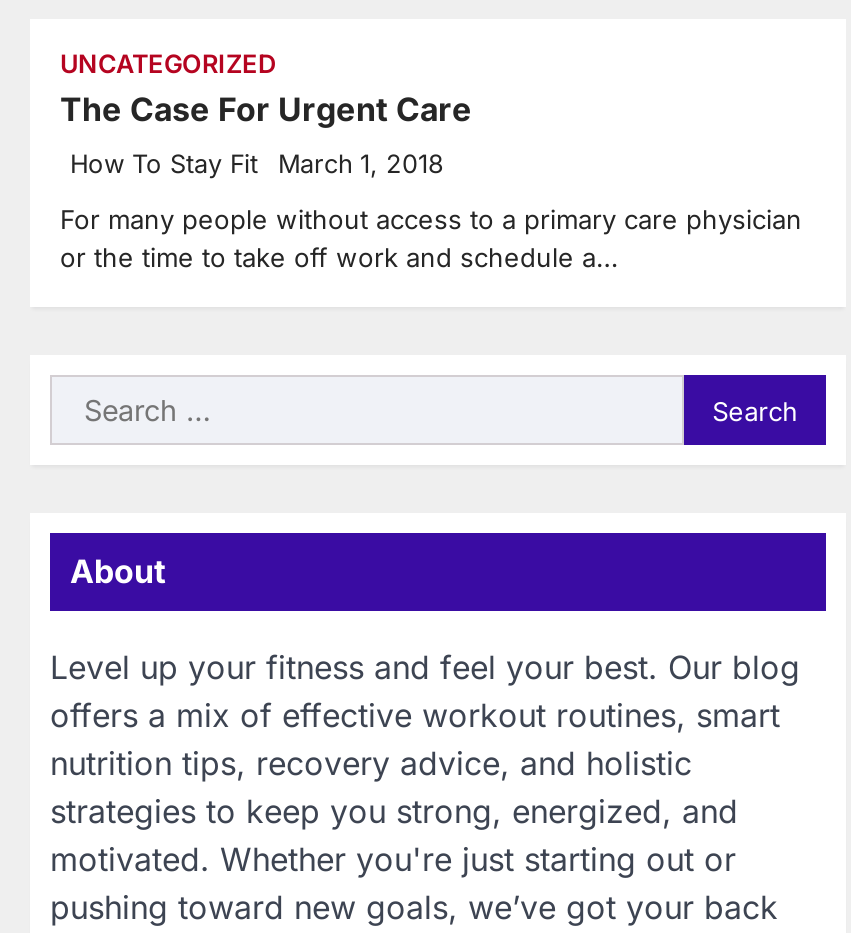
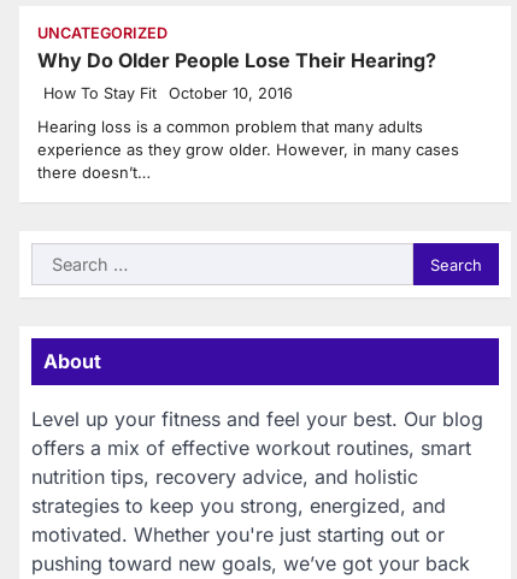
[60,89,472,129] The Case For Urgent Care -> [37,48,436,72] Why Do Older People Lose Their Hearing?
[70,149,444,179] How To Stay Fit March 1, 2018 -> [43,85,293,103] How To Stay Fit October 10, 2016
[60,203,802,273] For many people without access to a primary care physician | or the time to take off work and schedule a… -> [37,117,459,182] Hearing loss is a common problem that many adults | experience as they grow older. However, in many cases | there doesn’t…

